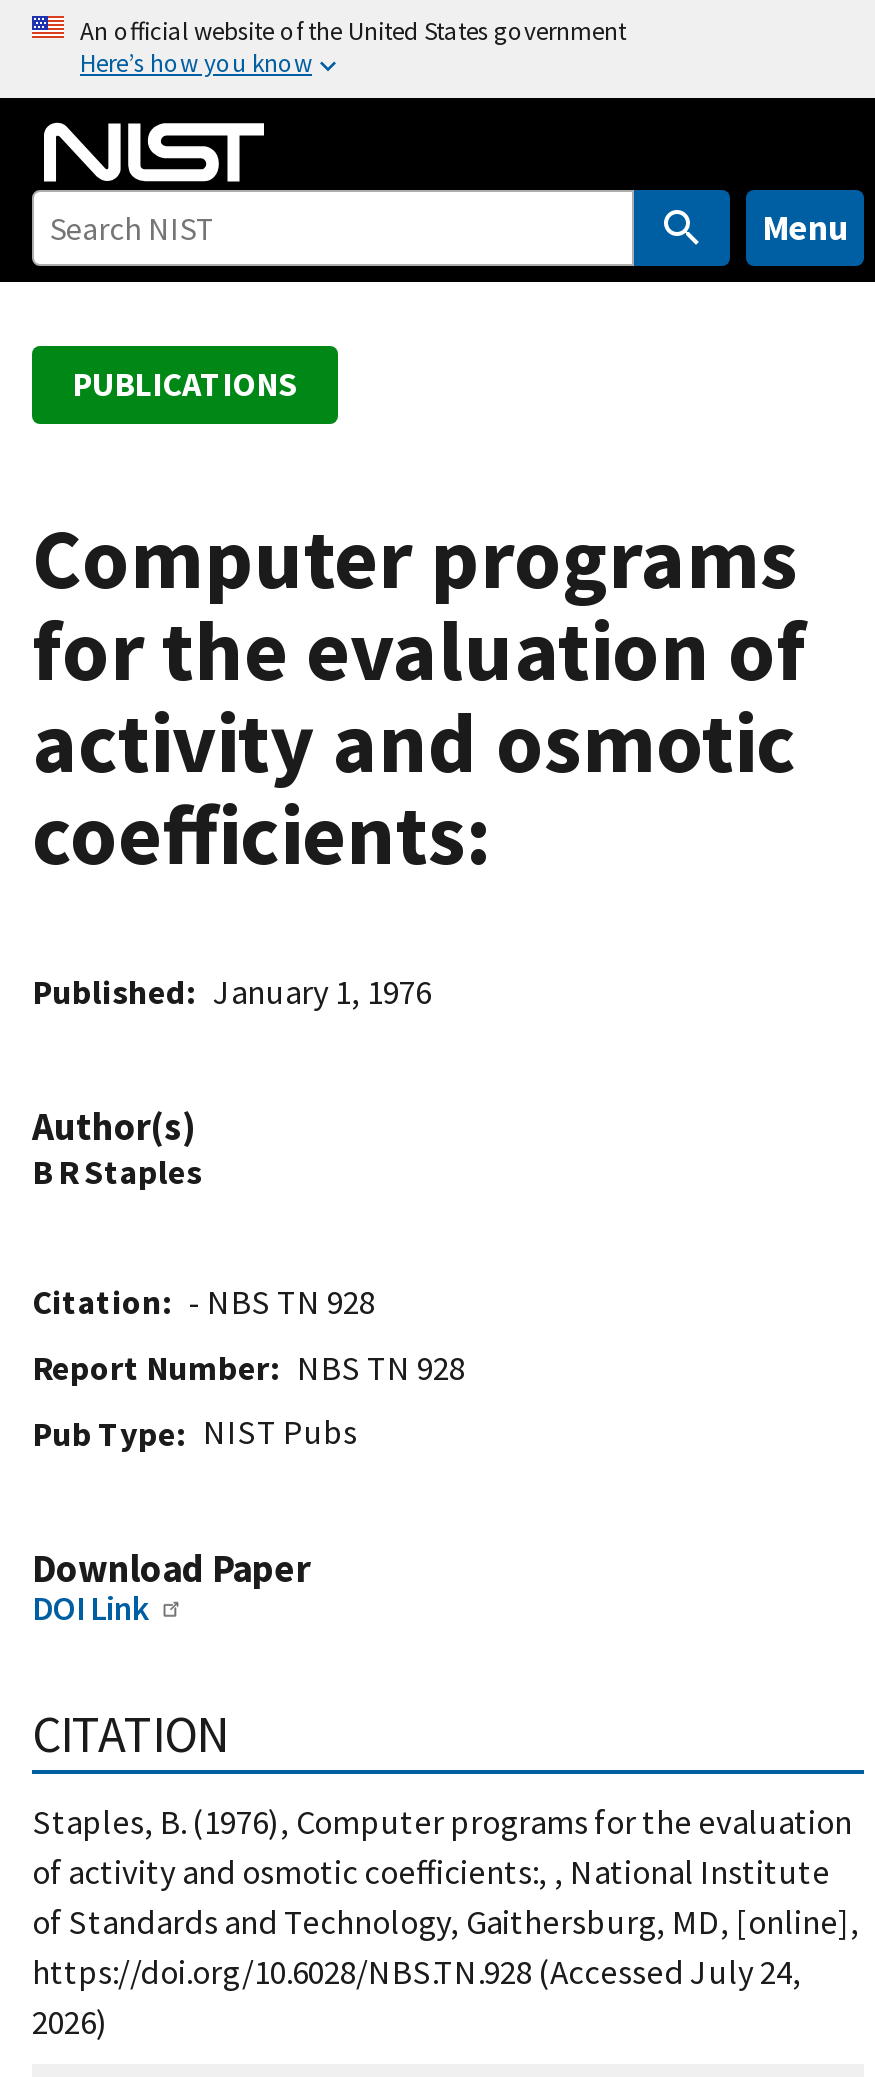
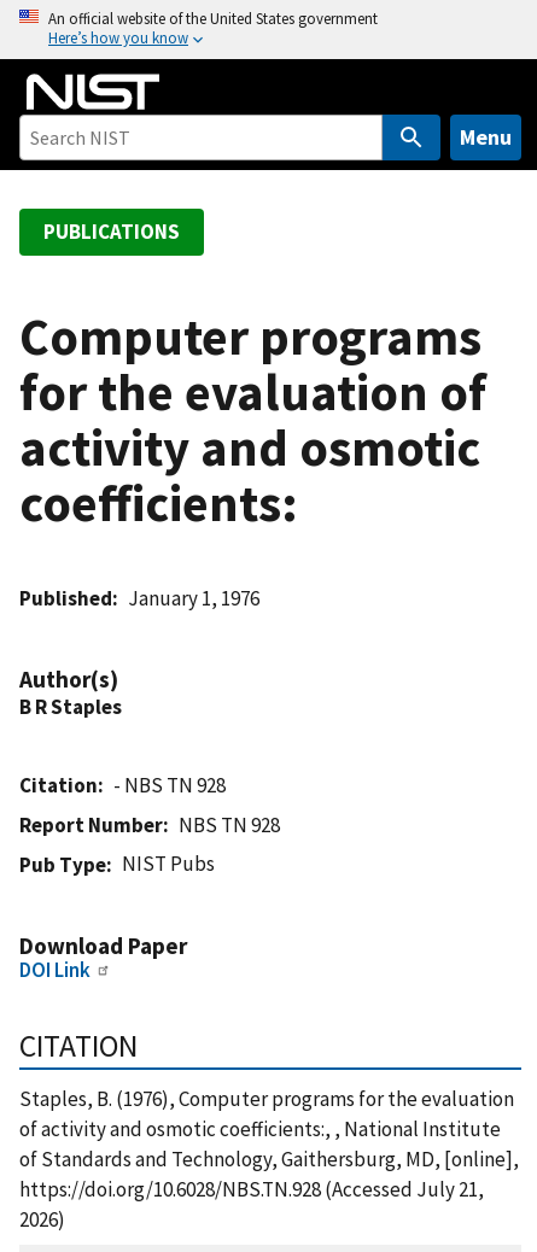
[32,1950,802,1994] https://doi.org/10.6028/NBS.TN.928 (Accessed July 24, -> [19,1176,484,1202] https://doi.org/10.6028/NBS.TN.928 (Accessed July 21,

